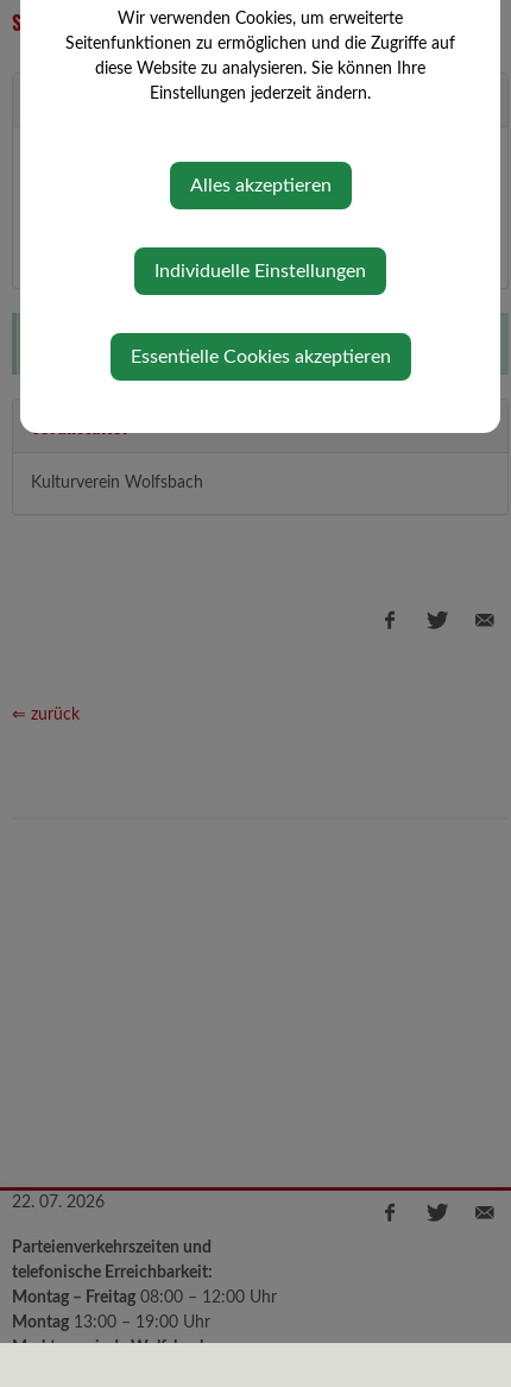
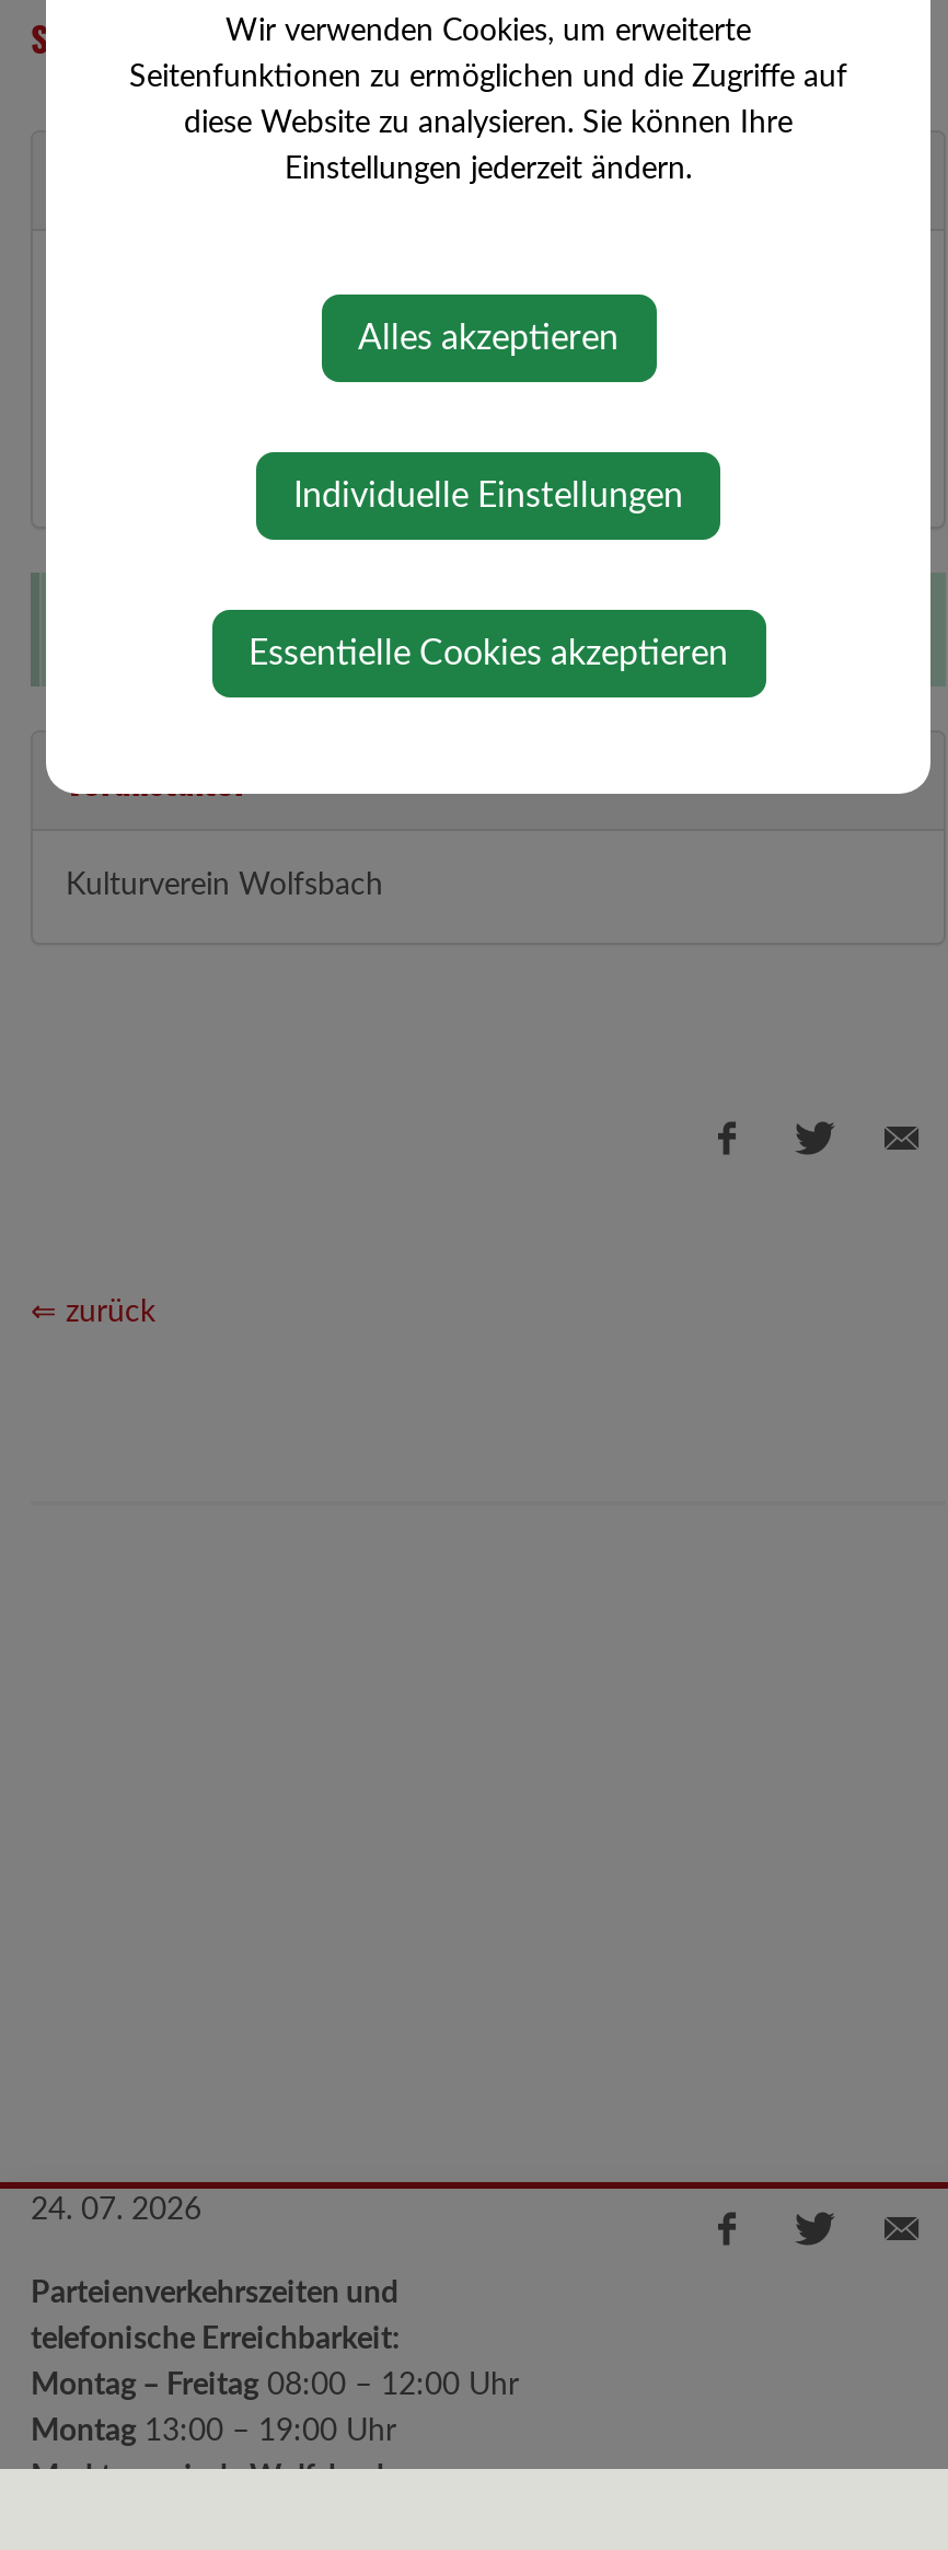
[12,1194,105,1211] 22. 07. 2026 -> [31,2195,201,2226] 24. 07. 2026

